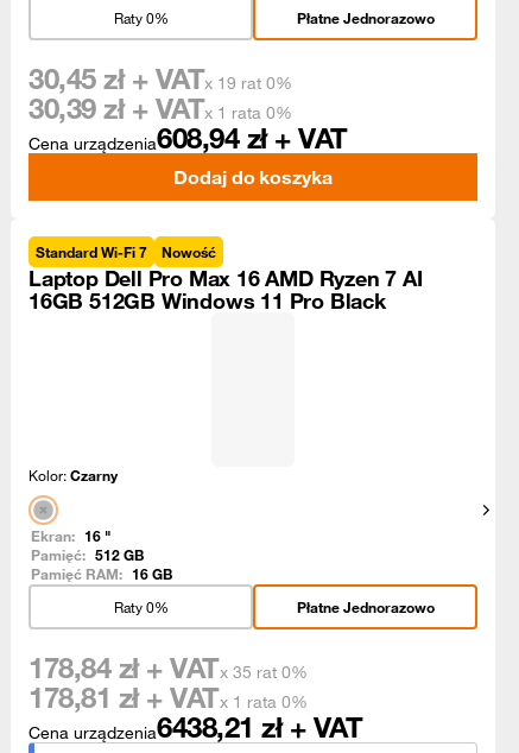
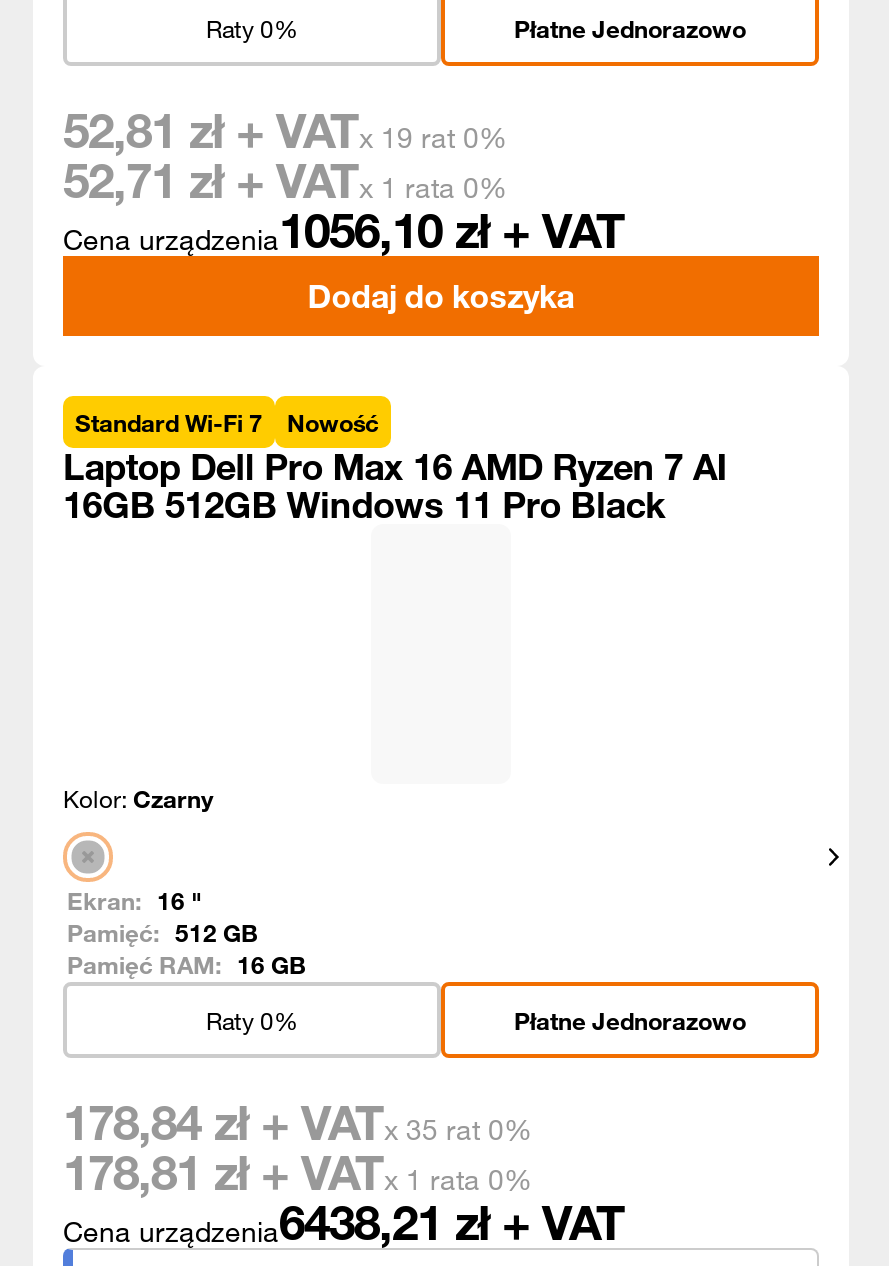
[29,61,292,96] 30,45 zł + VAT x 19 rat 0% -> [63,100,507,160] 52,81 zł + VAT x 19 rat 0%
[29,90,292,126] 30,39 zł + VAT x 1 rata 0% -> [63,150,507,210] 52,71 zł + VAT x 1 rata 0%
[29,120,347,156] Cena urządzenia608,94 zł + VAT -> [63,200,625,260] Cena urządzenia1056,10 zł + VAT

